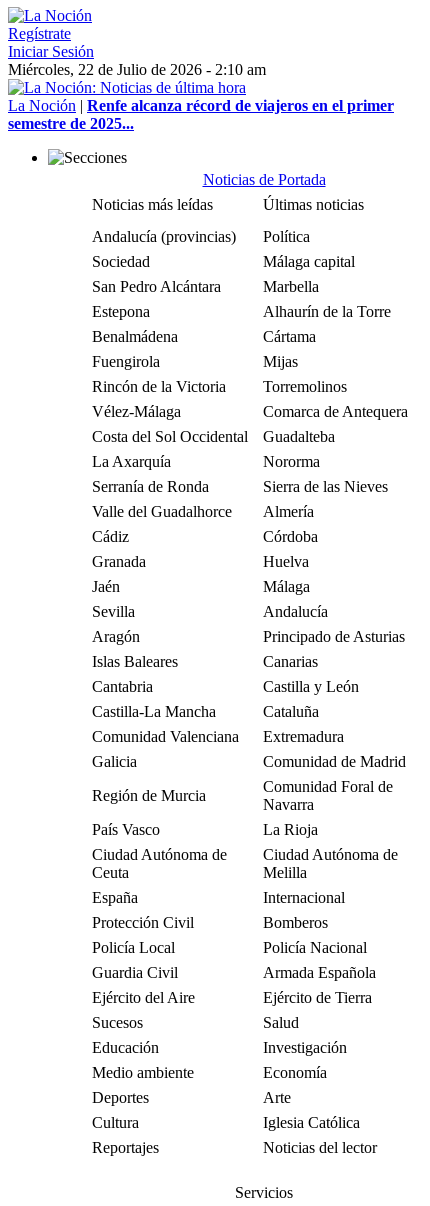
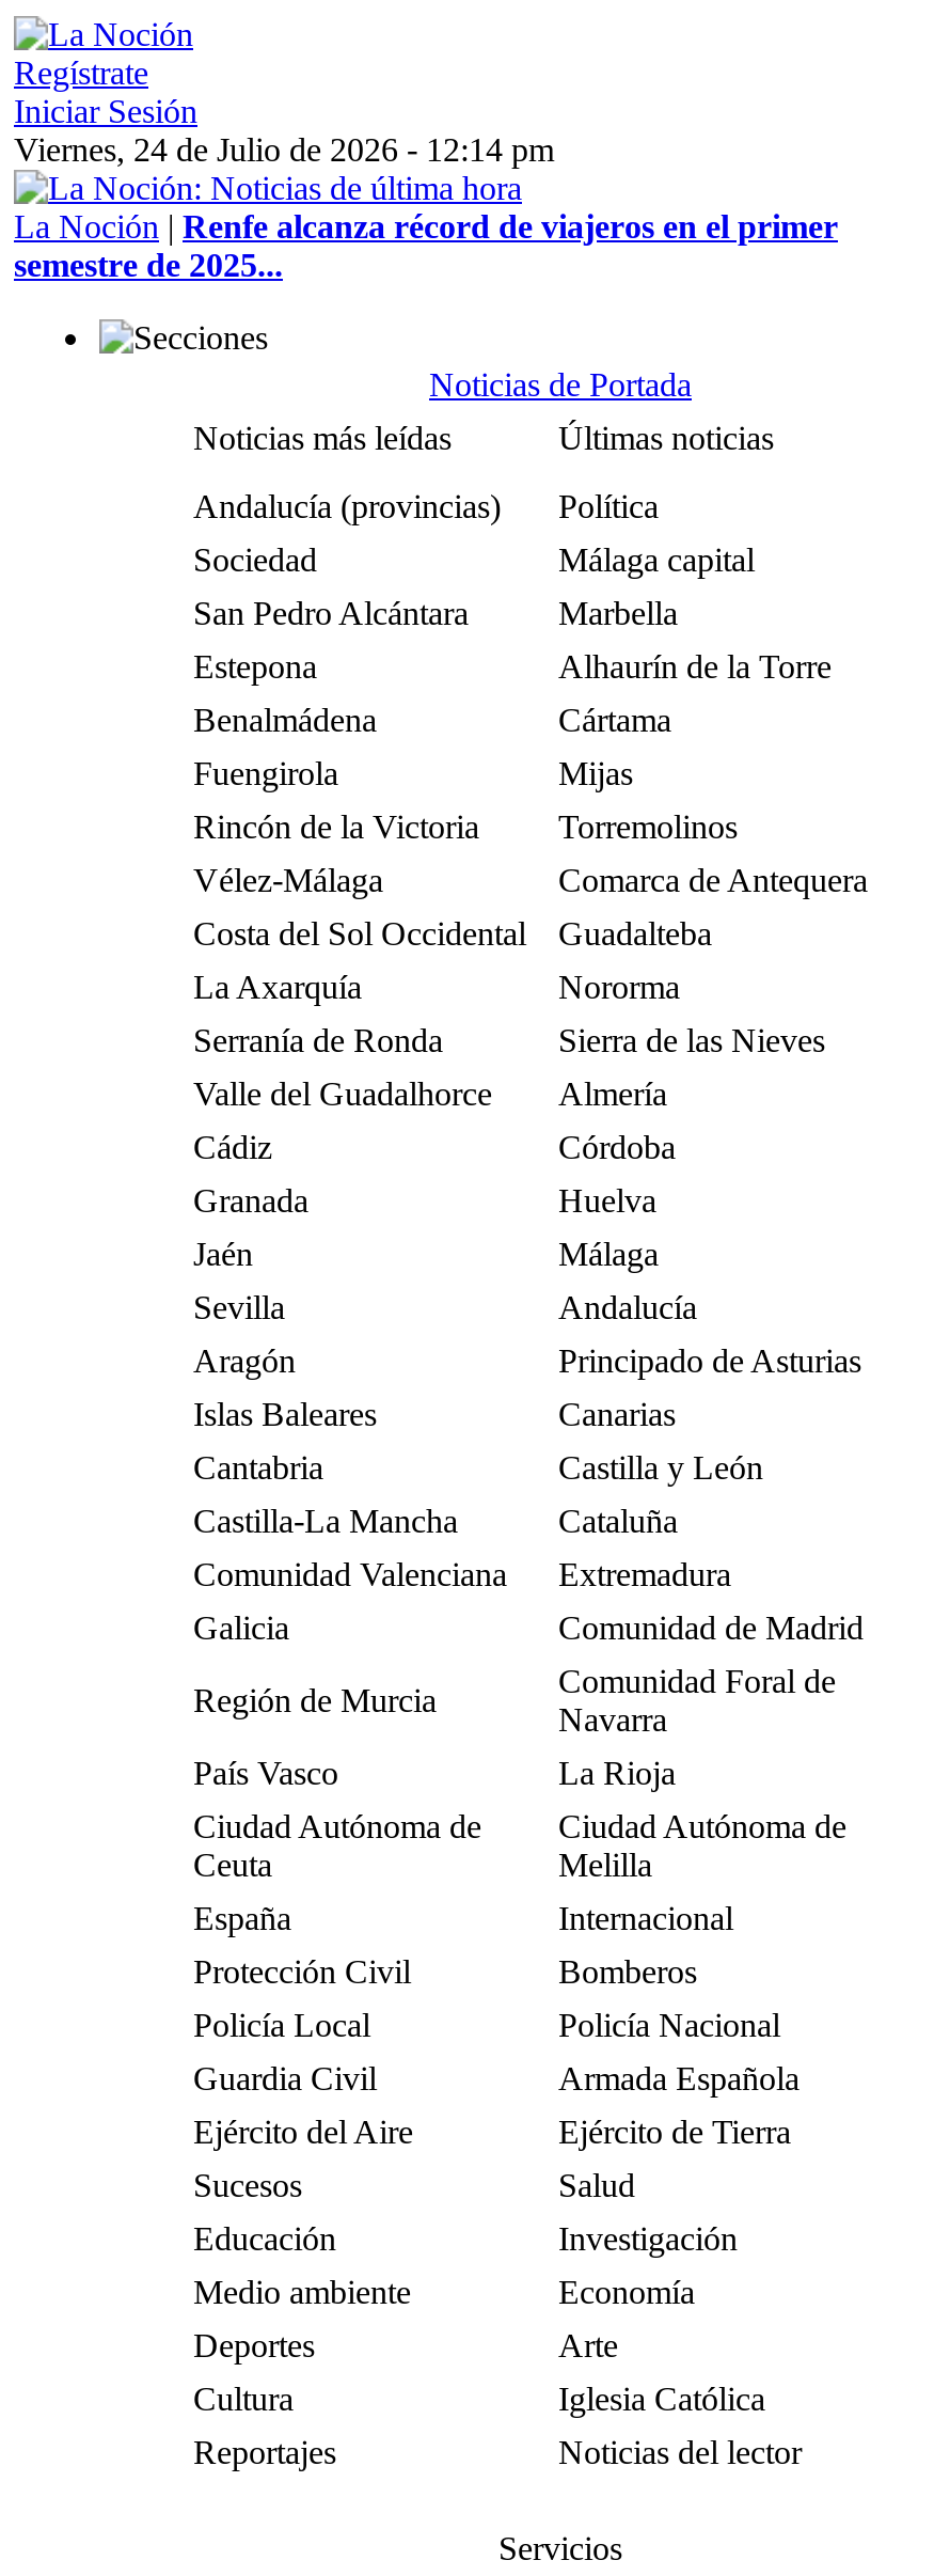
[8,61,266,78] Miércoles, 22 de Julio de 2026 - 2:10 am -> [14,131,554,168] Viernes, 24 de Julio de 2026 - 12:14 pm

